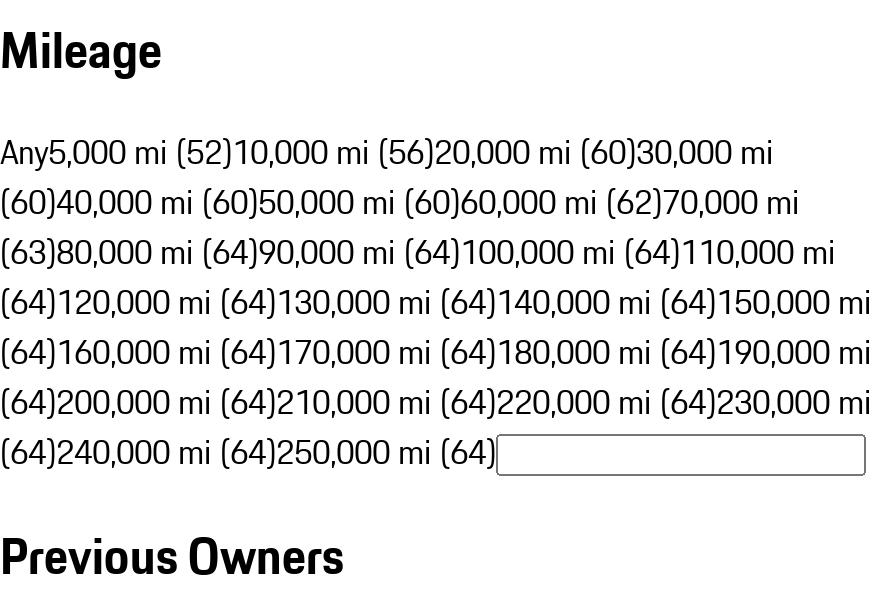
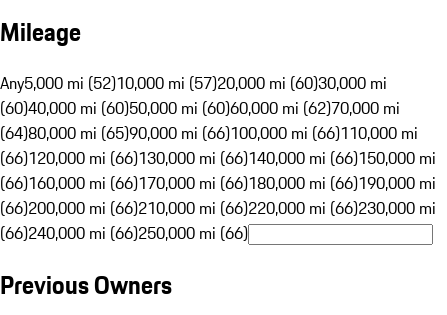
[0,129,774,177] Any5,000 mi (52)10,000 mi (56)20,000 mi (60)30,000 mi -> [0,71,387,95] Any5,000 mi (52)10,000 mi (57)20,000 mi (60)30,000 mi
[0,229,836,277] (63)80,000 mi (64)90,000 mi (64)100,000 mi (64)110,000 mi -> [0,121,418,145] (64)80,000 mi (65)90,000 mi (66)100,000 mi (66)110,000 mi
[0,279,872,327] (64)120,000 mi (64)130,000 mi (64)140,000 mi (64)150,000 mi -> [0,146,436,170] (66)120,000 mi (66)130,000 mi (66)140,000 mi (66)150,000 mi
[0,329,872,377] (64)160,000 mi (64)170,000 mi (64)180,000 mi (64)190,000 mi -> [0,171,436,195] (66)160,000 mi (66)170,000 mi (66)180,000 mi (66)190,000 mi
[0,379,872,427] (64)200,000 mi (64)210,000 mi (64)220,000 mi (64)230,000 mi -> [0,196,436,220] (66)200,000 mi (66)210,000 mi (66)220,000 mi (66)230,000 mi
[0,429,496,477] (64)240,000 mi (64)250,000 mi (64) -> [0,221,248,245] (66)240,000 mi (66)250,000 mi (66)

